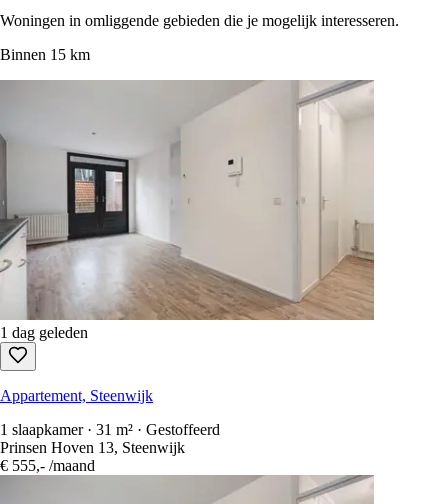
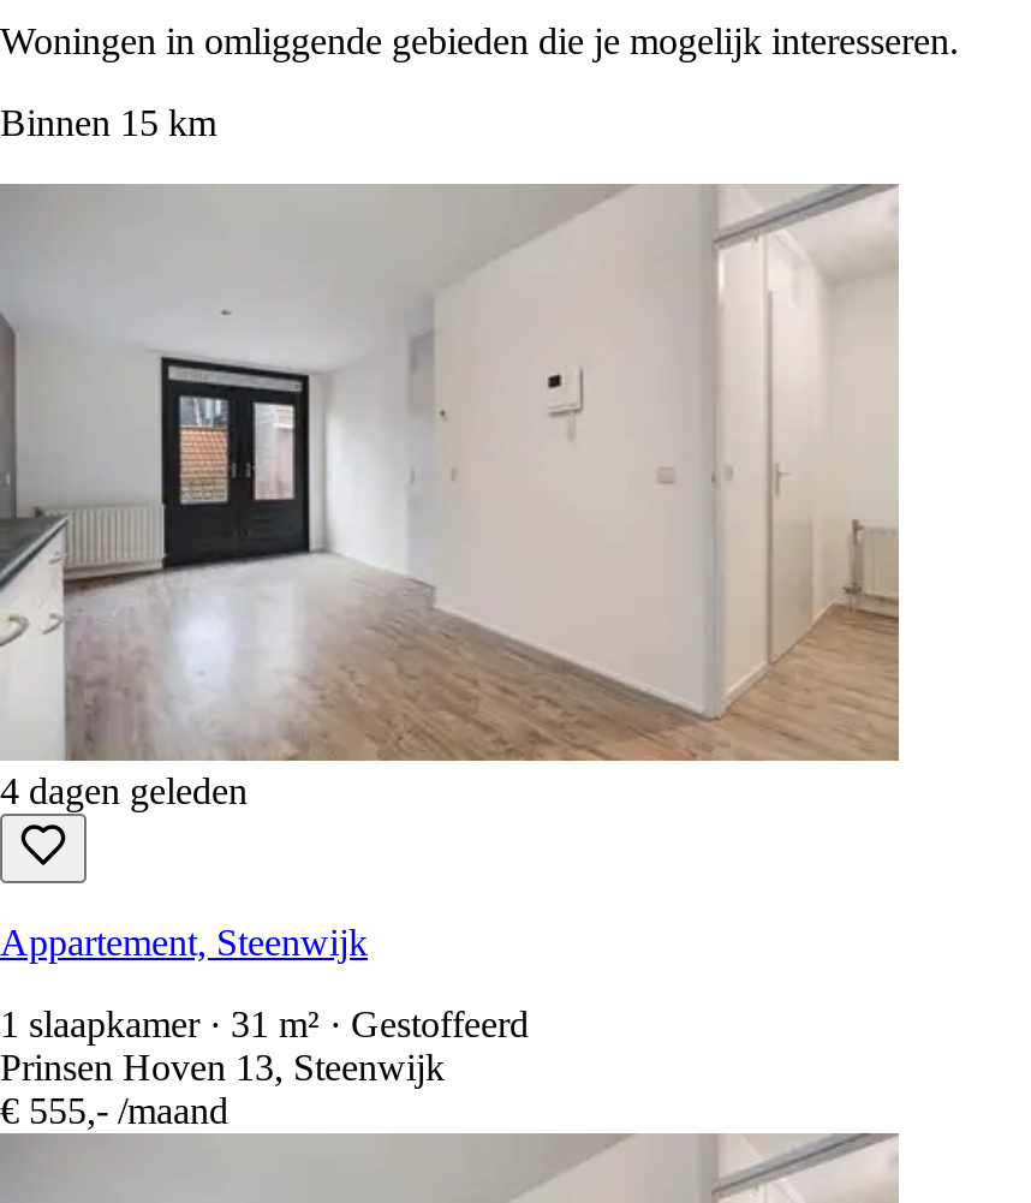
[0,324,88,341] 1 dag geleden -> [0,771,248,812] 4 dagen geleden

